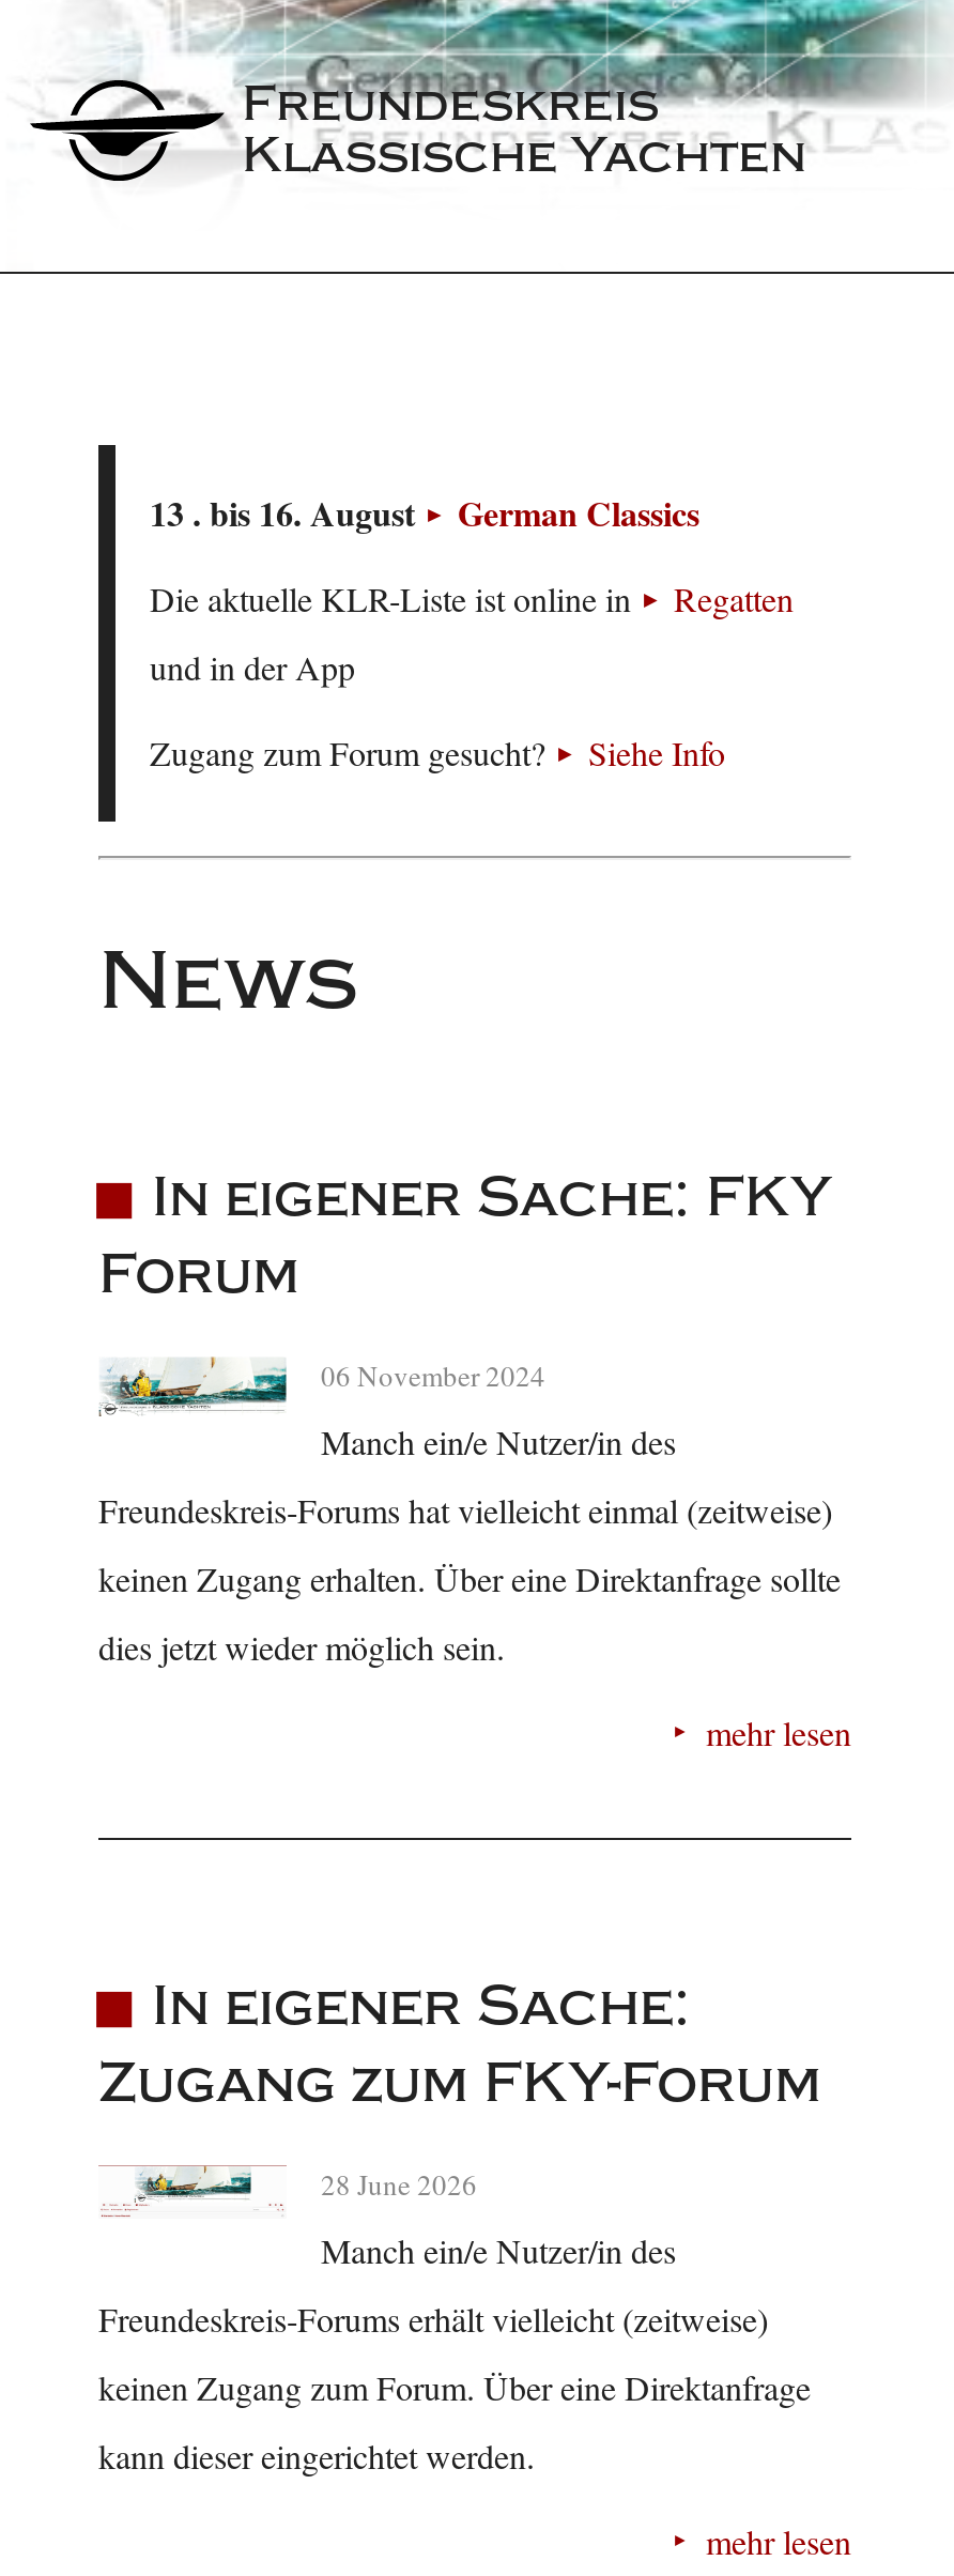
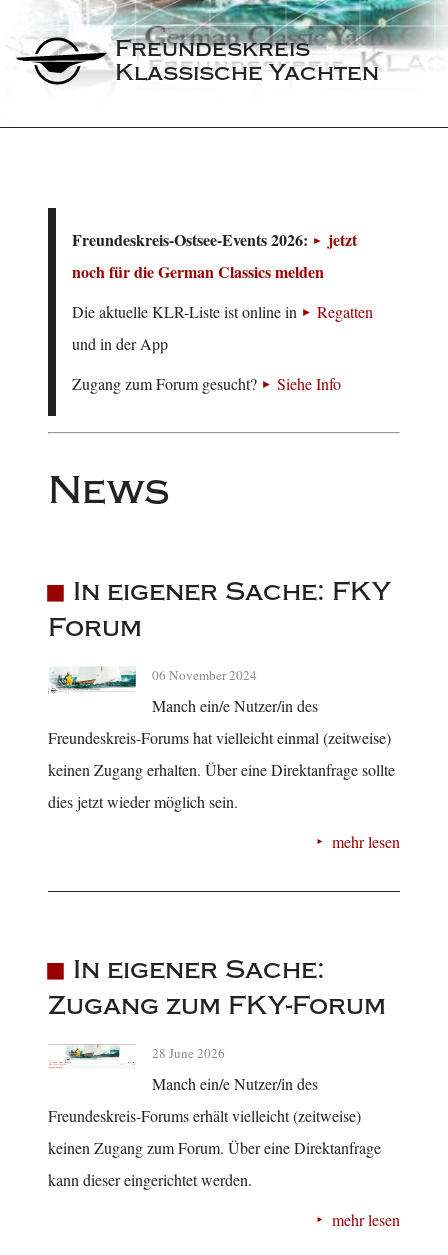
[150,488,699,538] 13 . bis 16. August | German Classics -> [72,228,357,283] Freundeskreis-Ostsee-Events 2026: | jetzt | noch für die German Classics melden

